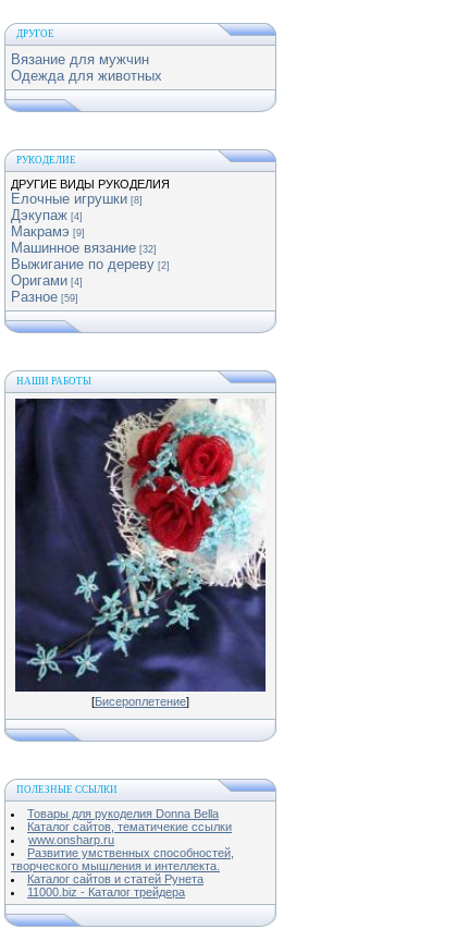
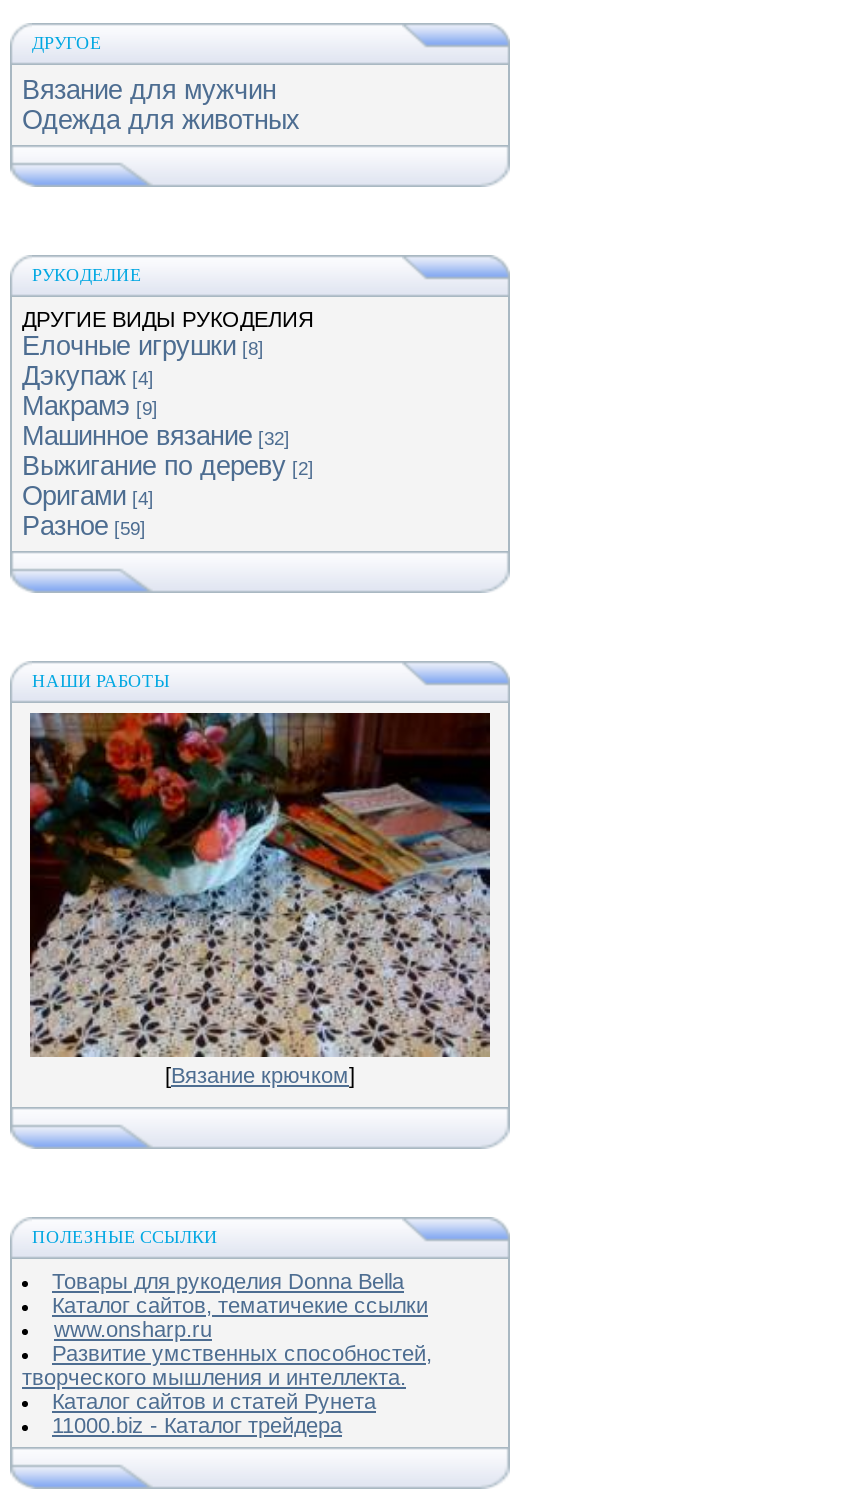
[14,398,267,708] [image] | [Бисероплетение] -> [28,711,492,1087] [image] | [Вязание крючком]

